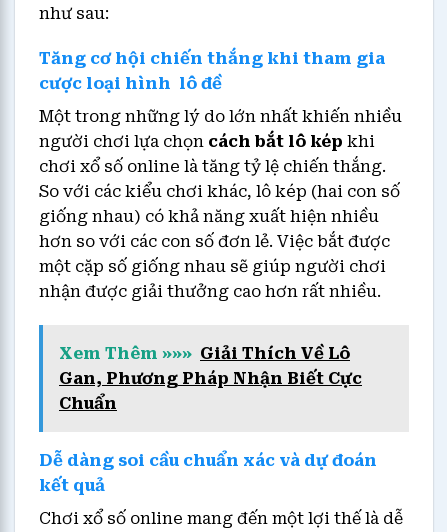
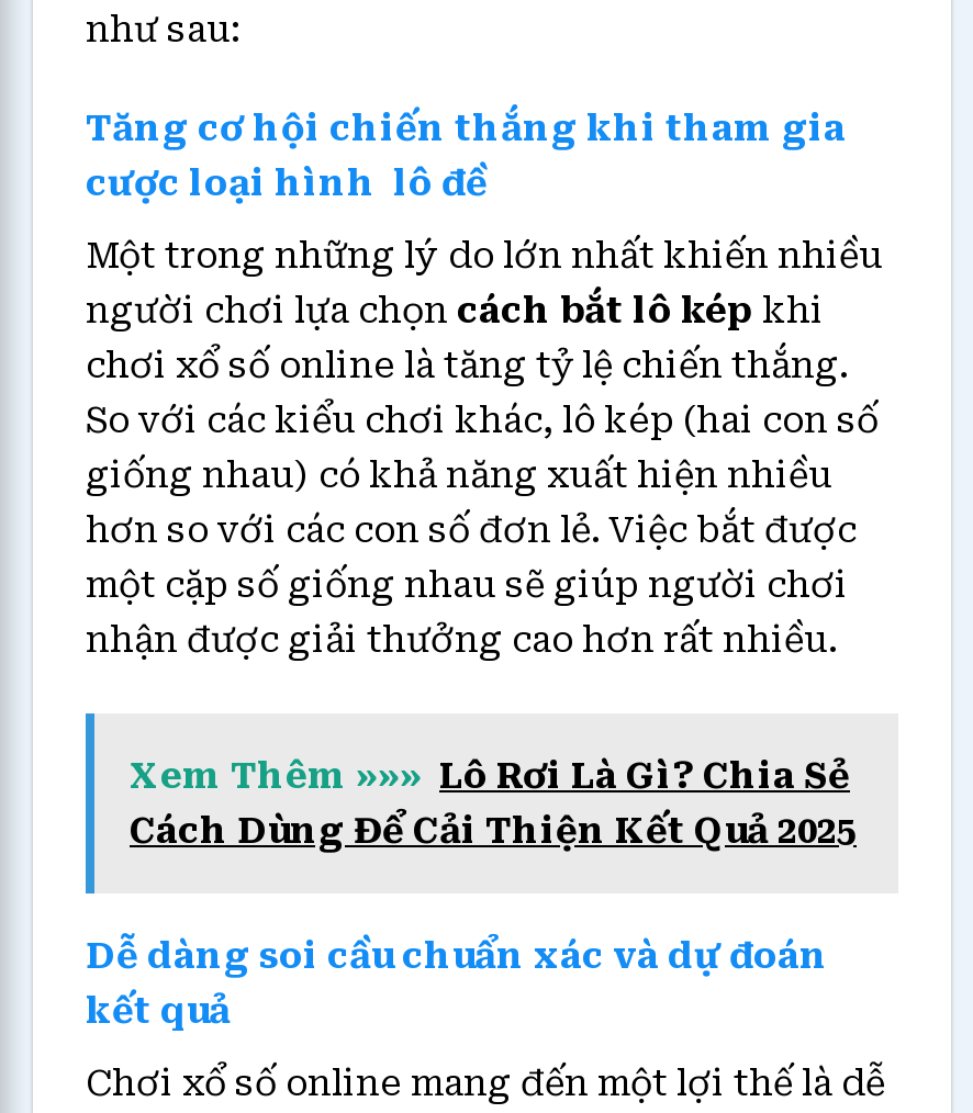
[59,344,362,413] Xem Thêm »»» Giải Thích Về Lô | Gan, Phương Pháp Nhận Biết Cực | Chuẩn -> [130,756,857,852] Xem Thêm »»» Lô Rơi Là Gì? Chia Sẻ | Cách Dùng Để Cải Thiện Kết Quả 2025

